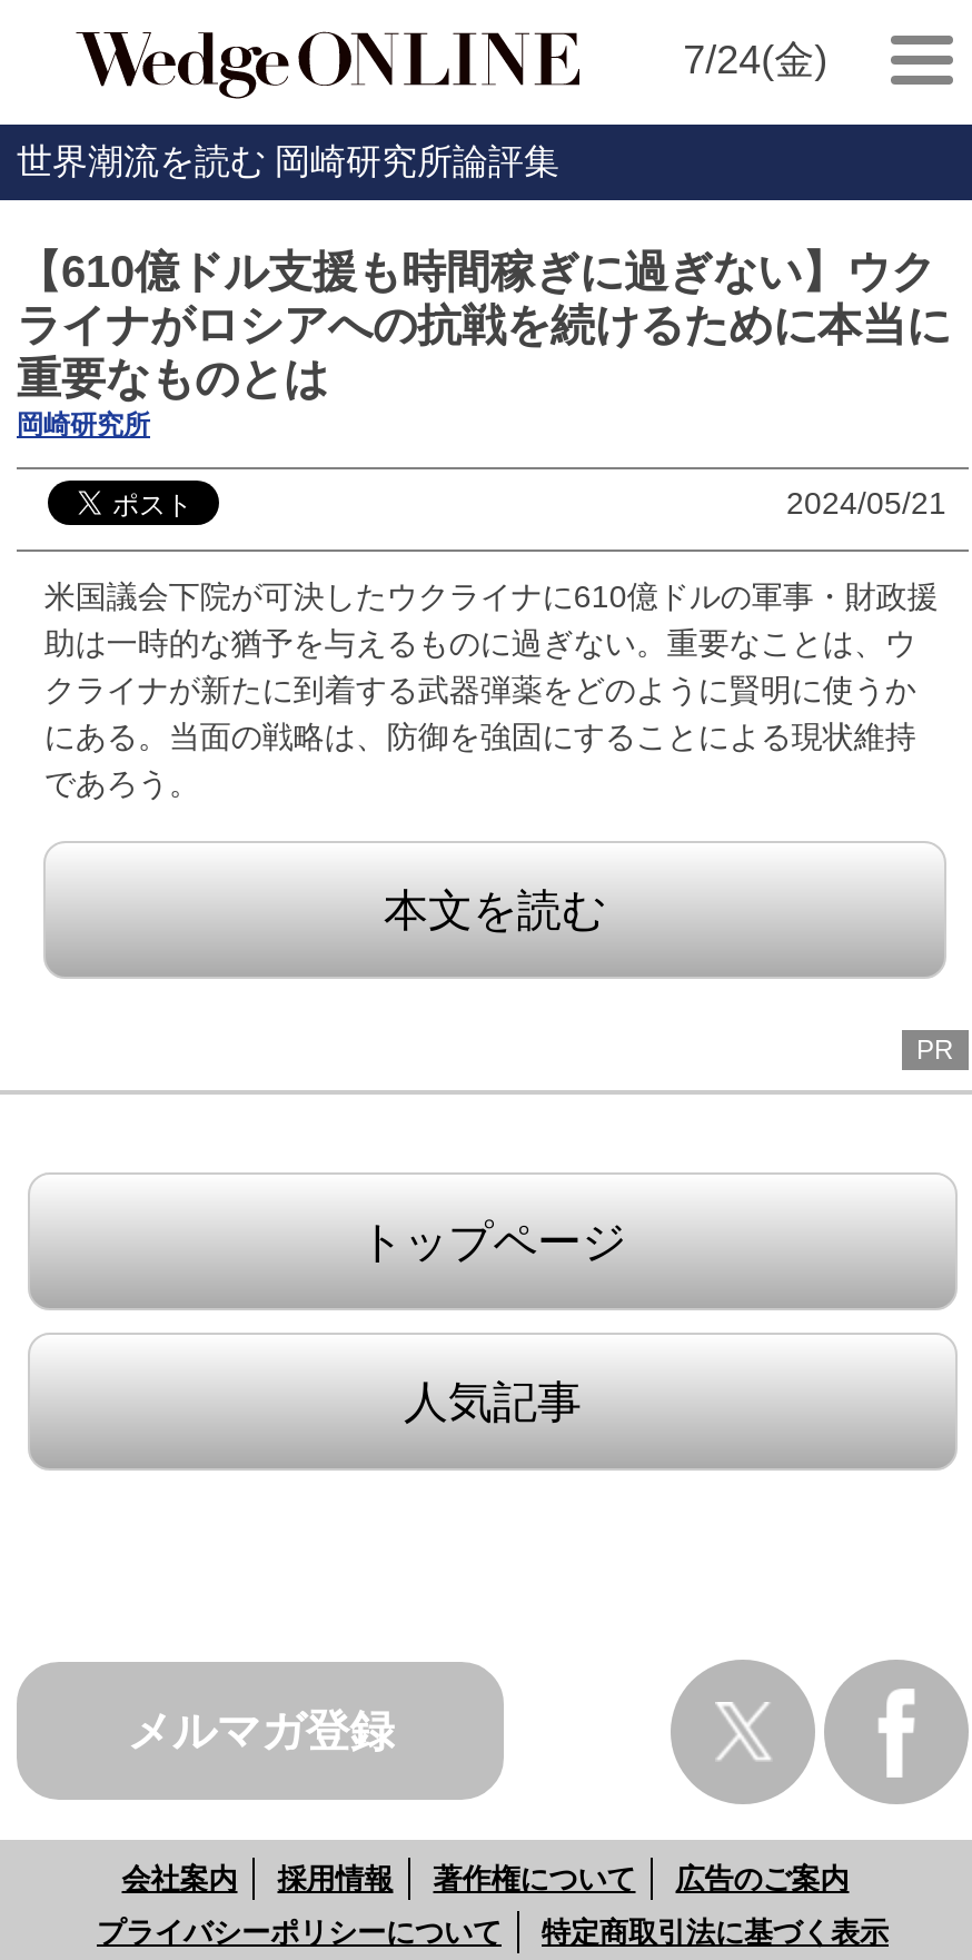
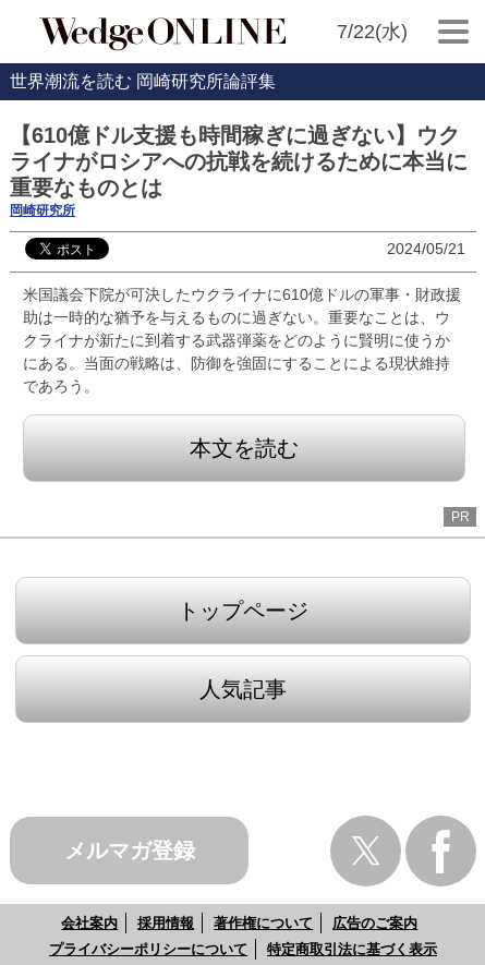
[683,38,828,82] 7/24(金) -> [336,21,407,43] 7/22(水)

